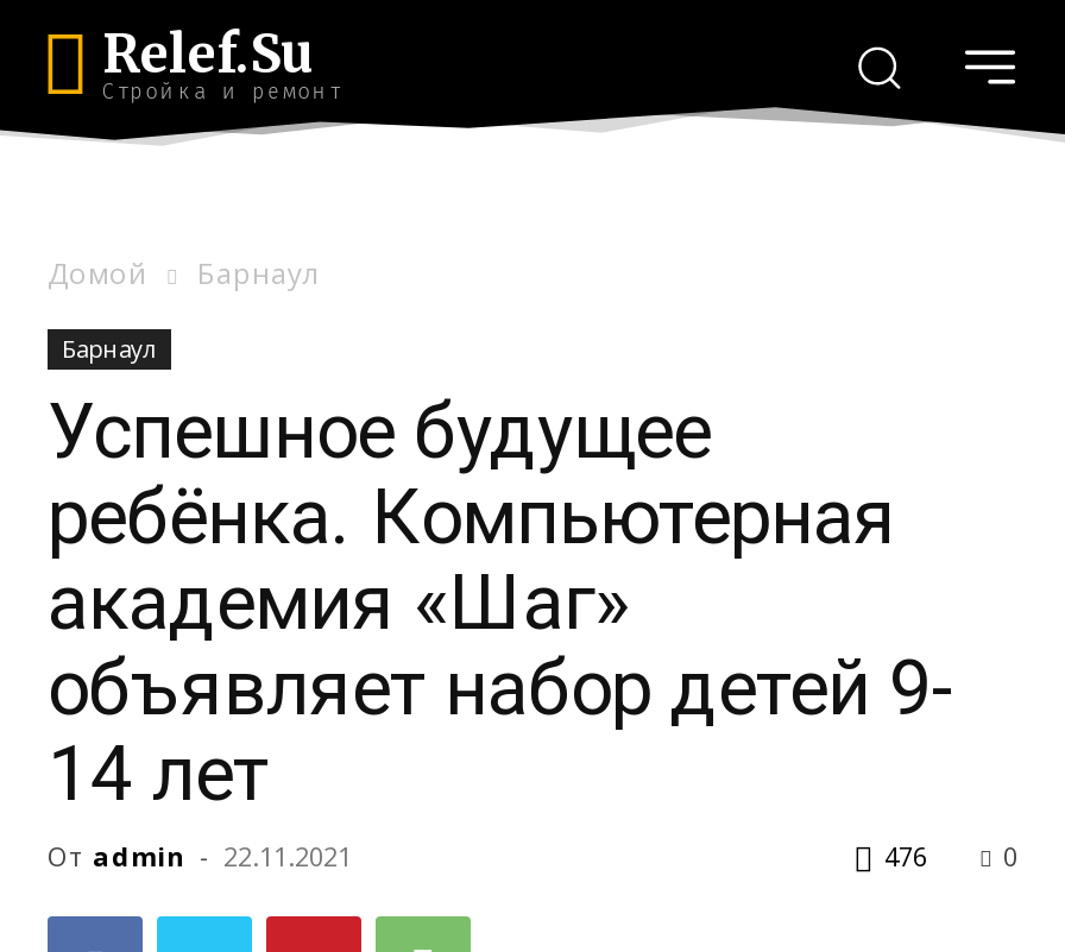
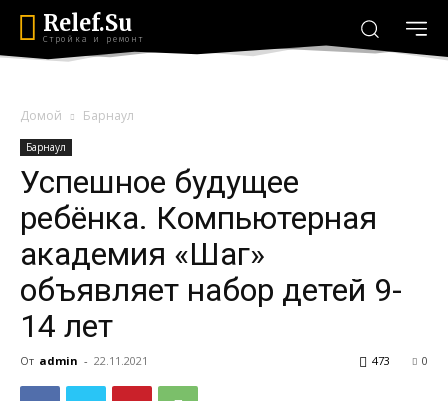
[884,838,927,874] 476 -> [372,353,390,368] 473

